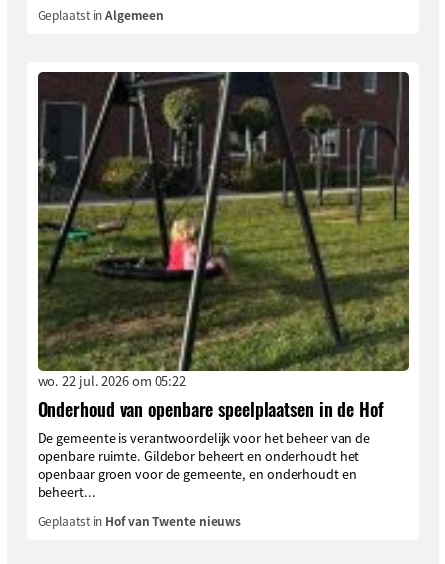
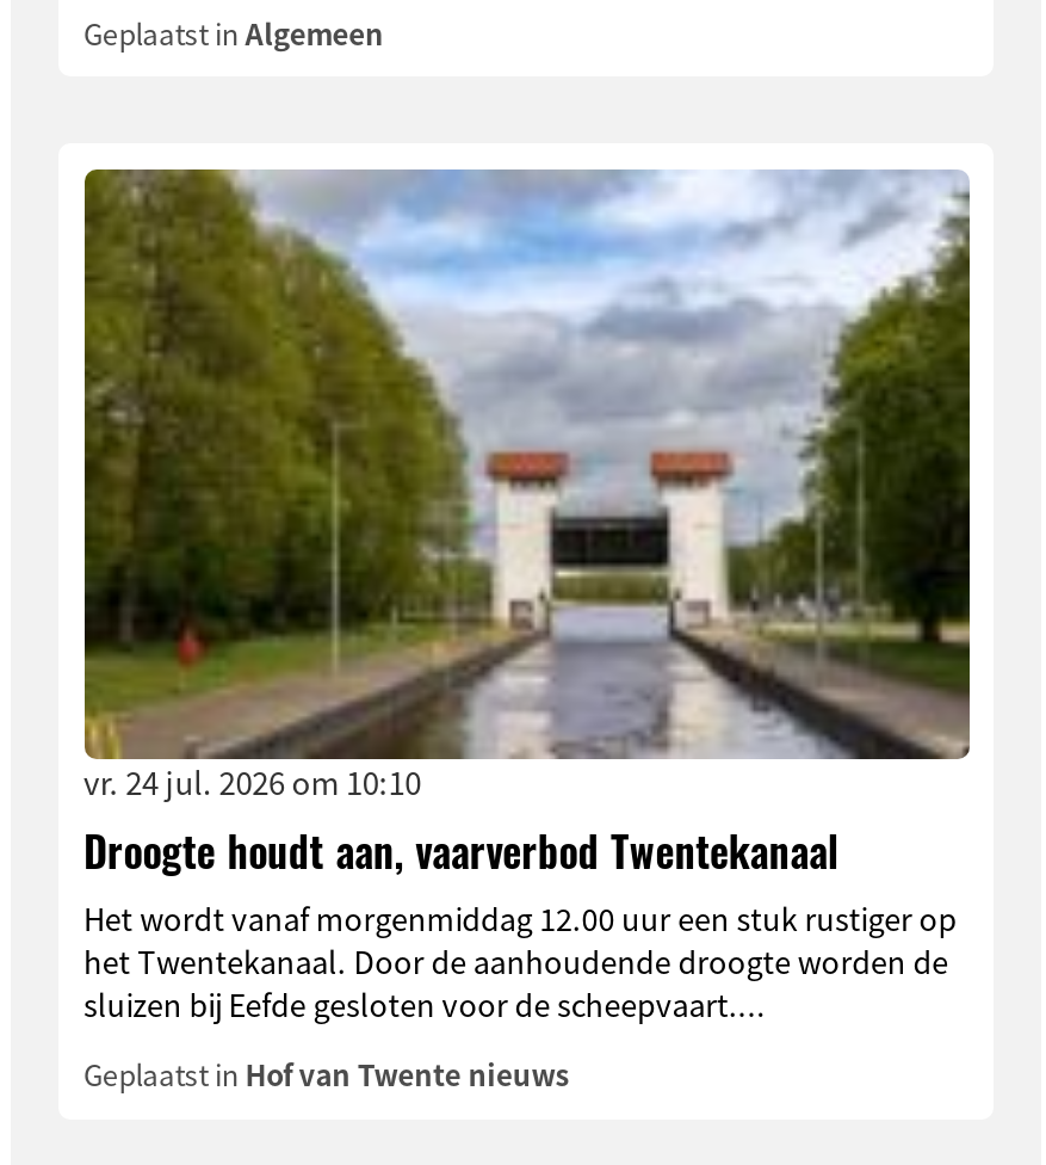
[37,71,410,501] [image] | wo. 22 jul. 2026 om 05:22 | Onderhoud van openbare speelplaatsen in de Hof | De gemeente is verantwoordelijk voor het beheer van de | openbare ruimte. Gildebor beheert en onderhoudt het | openbaar groen voor de gemeente, en onderhoudt en | beheert... -> [83,167,972,1027] [image] | vr. 24 jul. 2026 om 10:10 | Droogte houdt aan, vaarverbod Twentekanaal | Het wordt vanaf morgenmiddag 12.00 uur een stuk rustiger op | het Twentekanaal. Door de aanhoudende droogte worden de | sluizen bij Eefde gesloten voor de scheepvaart....

